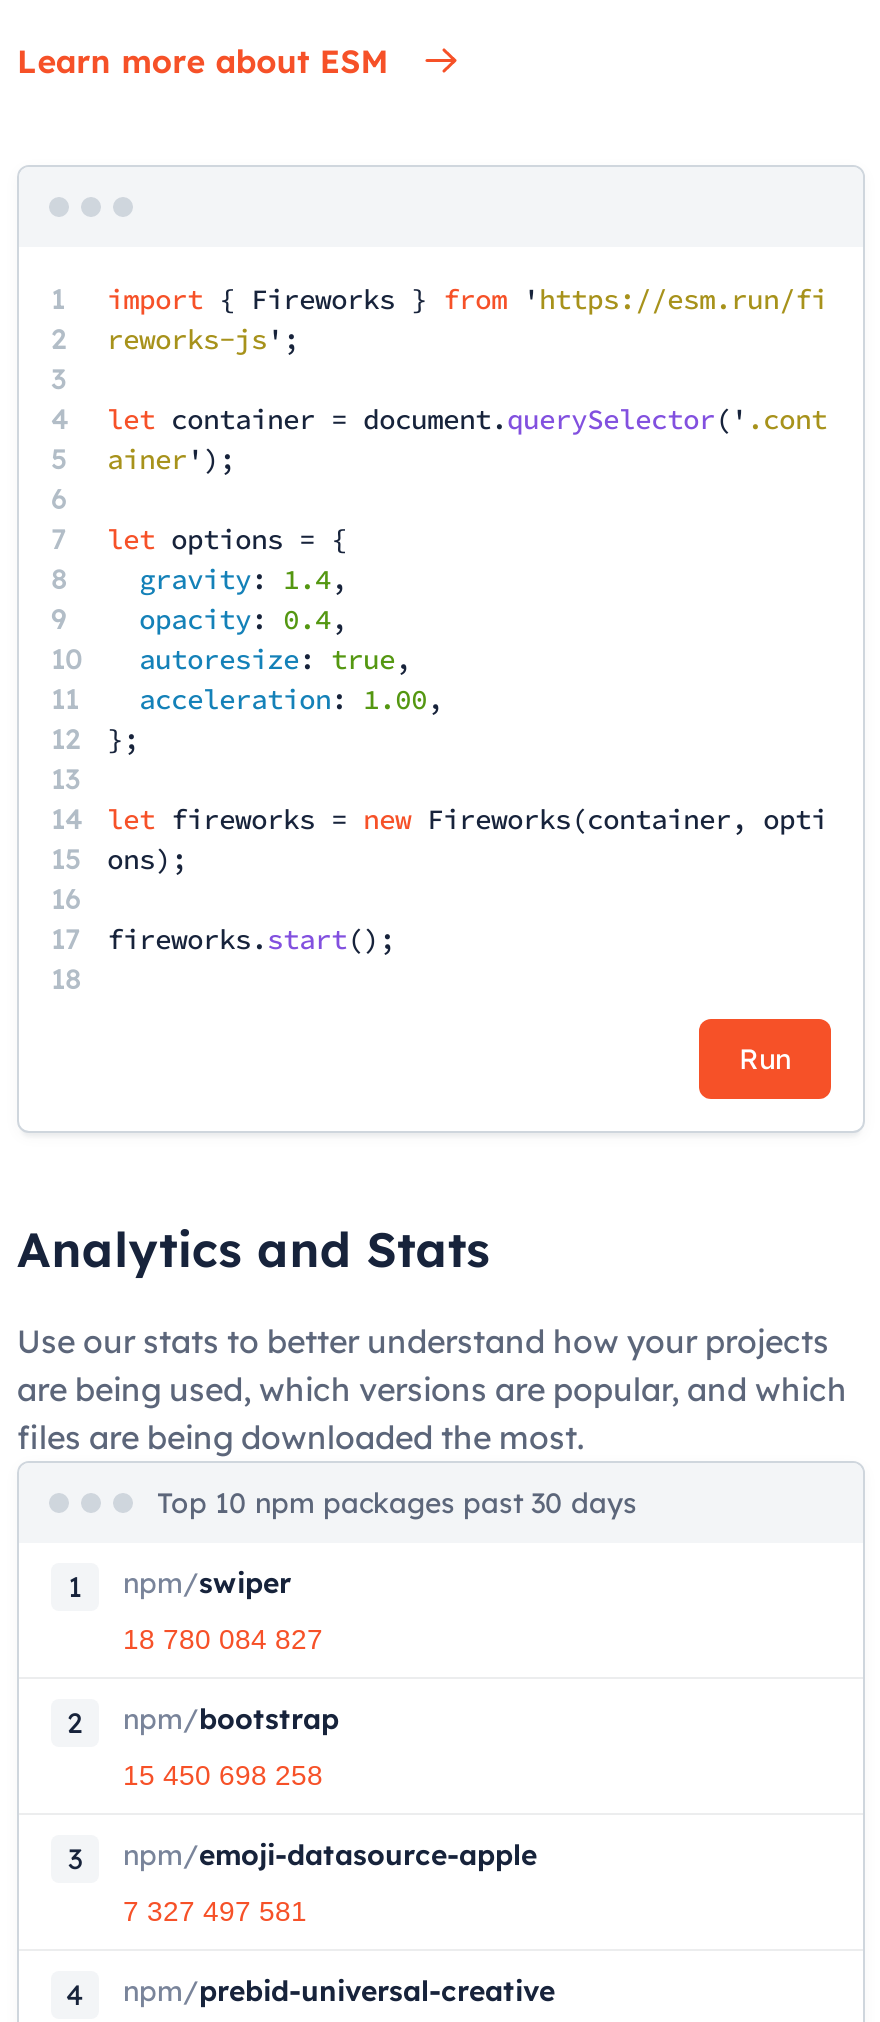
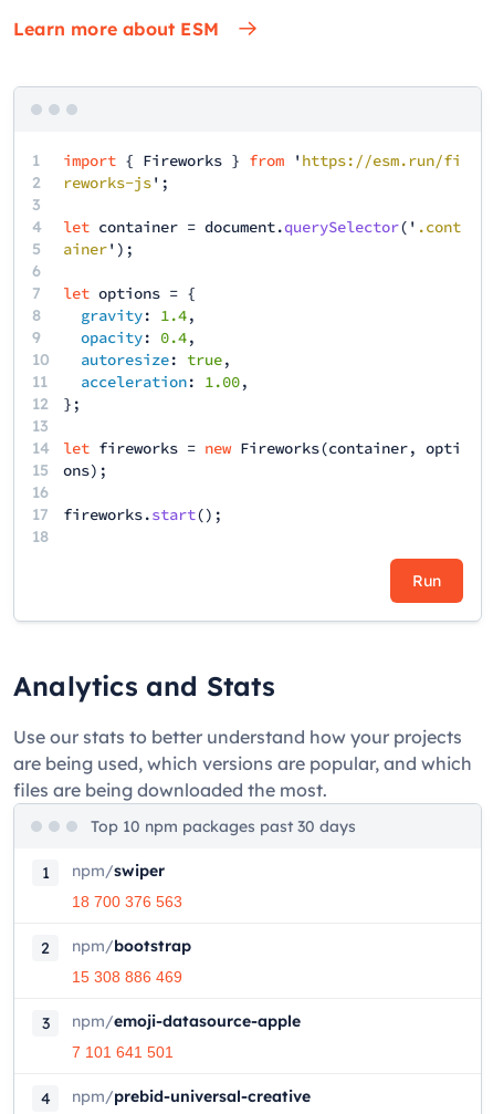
[123,1623,323,1655] 18 780 084 827 -> [72,893,182,910] 18 700 376 563
[123,1759,323,1791] 15 450 698 258 -> [72,968,182,986] 15 308 886 469
[123,1895,307,1927] 7 327 497 581 -> [72,1043,174,1061] 7 101 641 501

